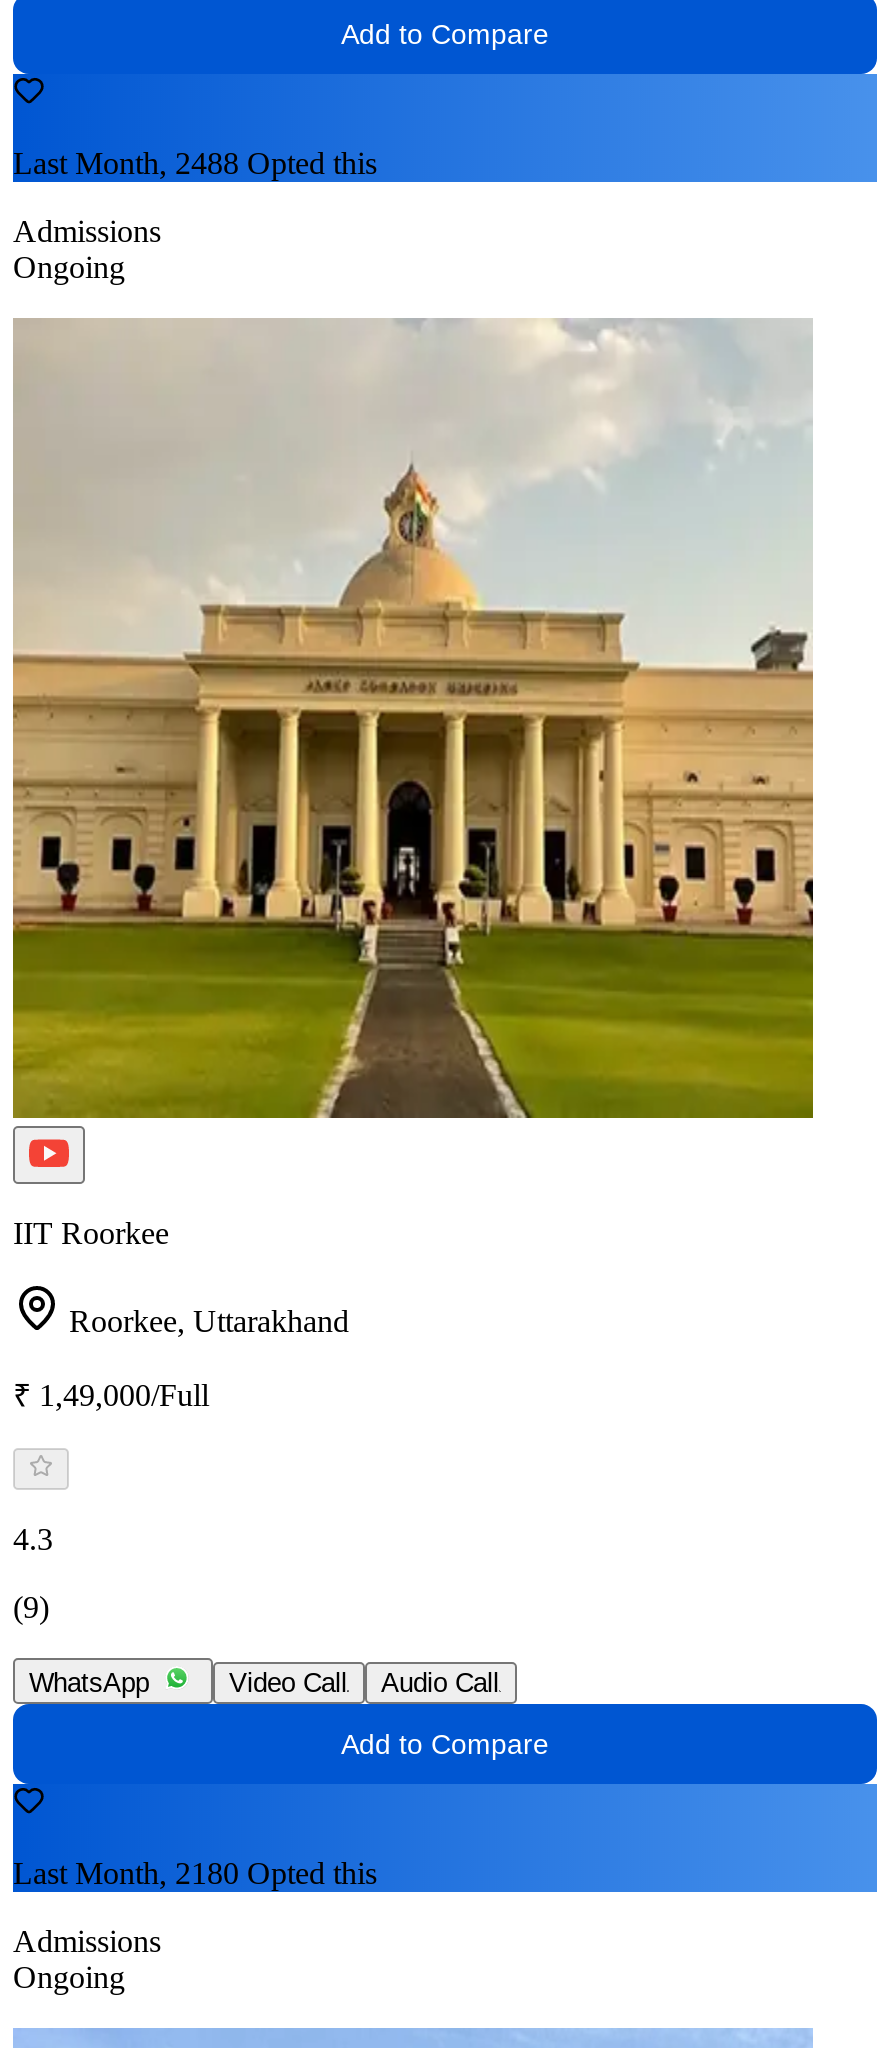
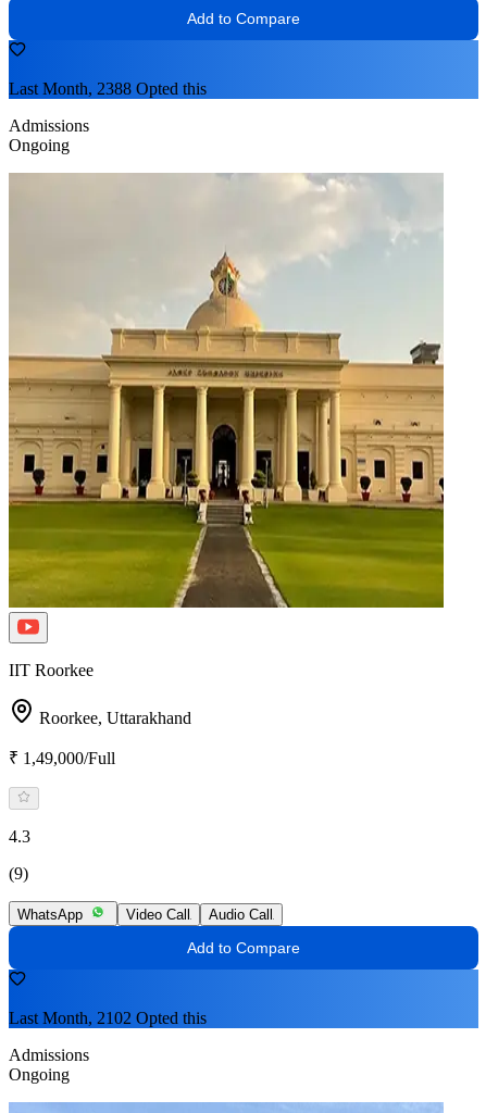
[13,145,377,179] Last Month, 2488 Opted this -> [9,79,207,97] Last Month, 2388 Opted this
[13,1855,377,1889] Last Month, 2180 Opted this -> [9,1008,207,1027] Last Month, 2102 Opted this

